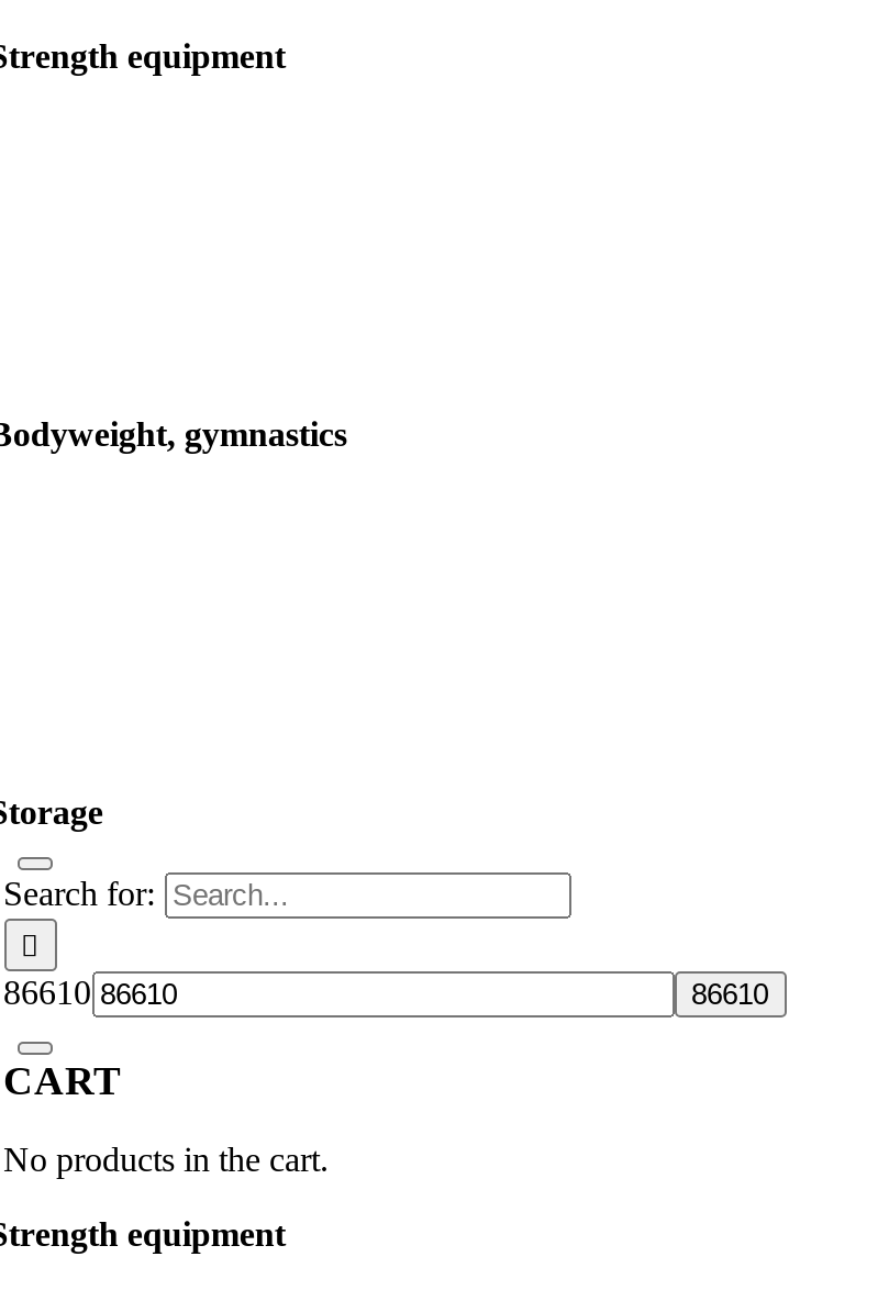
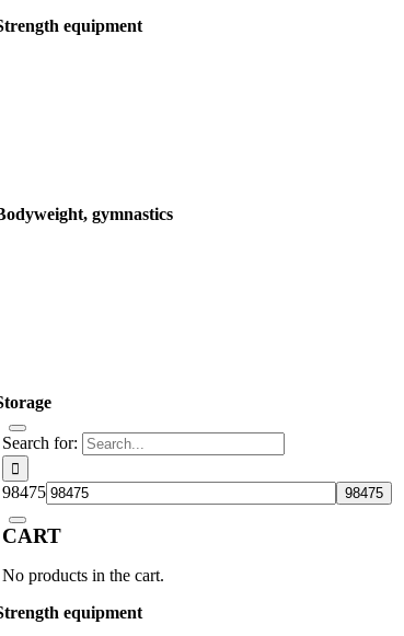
[3,974,91,1012] 86610 -> [2,483,45,502] 98475

